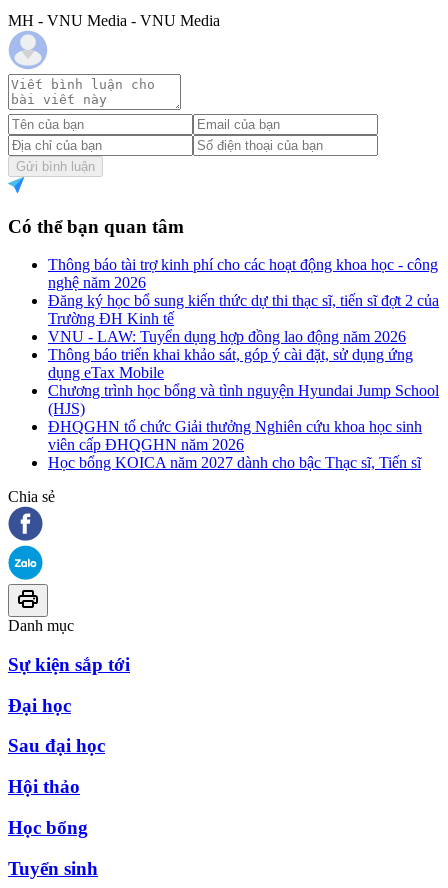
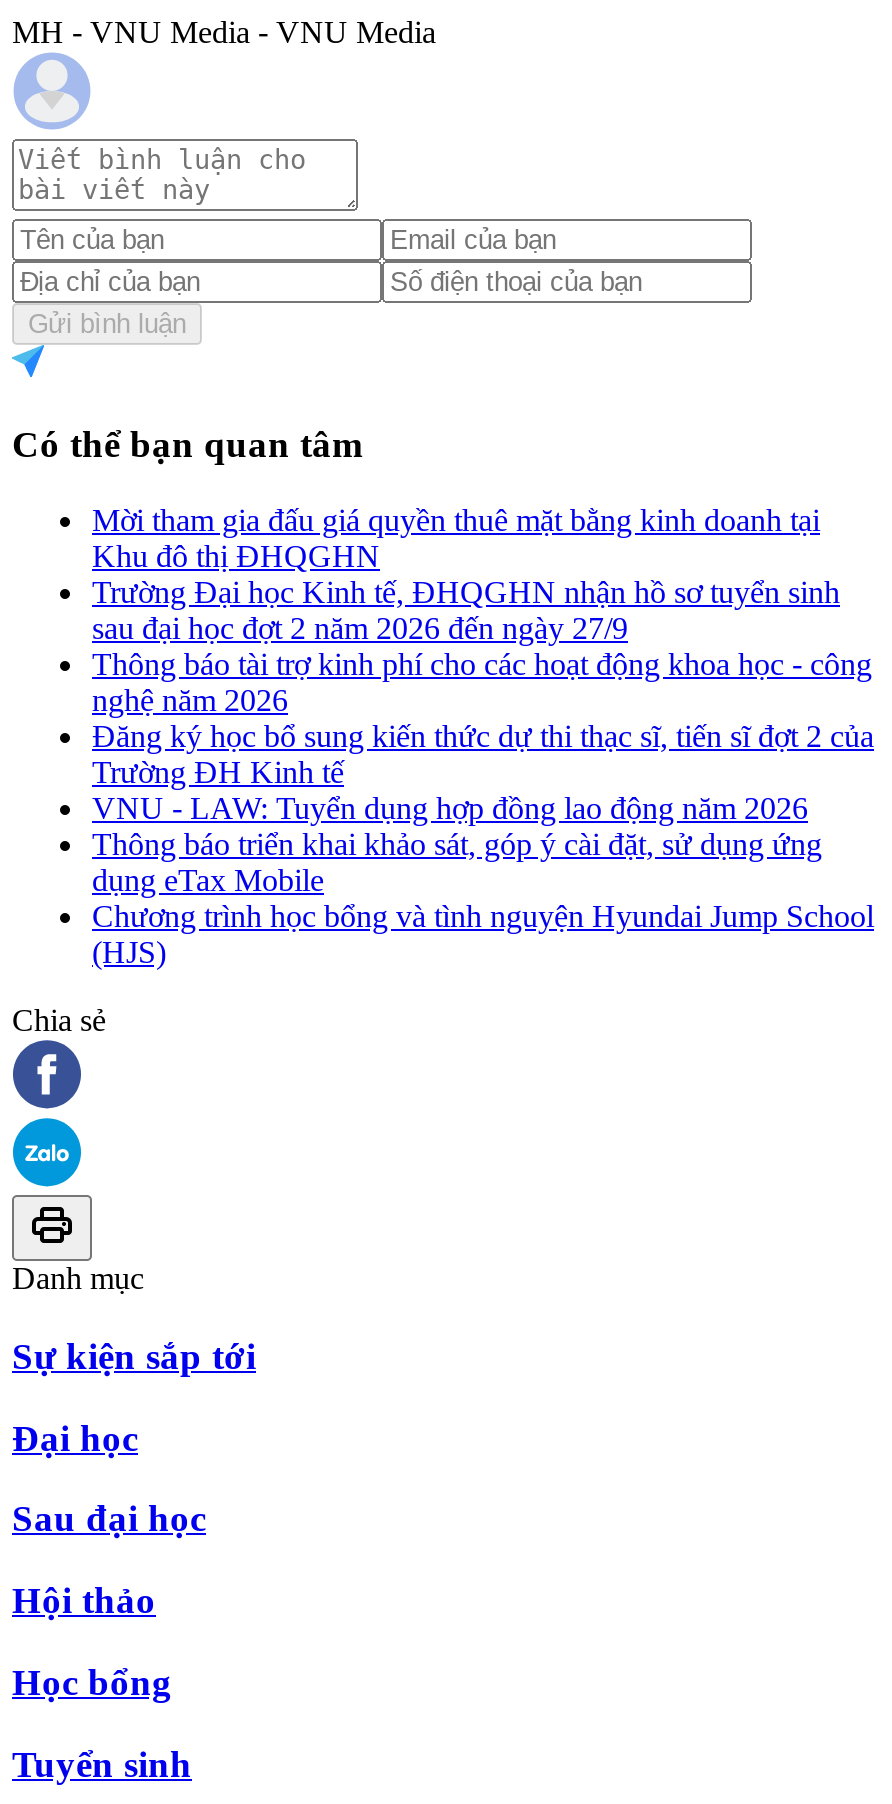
none -> [92,504,840,646] Mời tham gia đấu giá quyền thuê mặt bằng kinh doanh tại | Khu đô thị ĐHQGHN | Trường Đại học Kinh tế, ĐHQGHN nhận hồ sơ tuyển sinh | sau đại học đợt 2 năm 2026 đến ngày 27/9
moved [48,256,439,417] -> [92,648,874,970]: Thông báo tài trợ kinh phí cho các hoạt động khoa học - công | nghệ năm 2026 | Đăng ký học bổ sung kiến thức dự thi thạc sĩ, tiến sĩ đợt 2 của | ... | Chương trình học bổng và tình nguyện Hyundai Jump School | (HJS)
[48,418,422,471] ĐHQGHN tổ chức Giải thưởng Nghiên cứu khoa học sinh | viên cấp ĐHQGHN năm 2026 | Học bổng KOICA năm 2027 dành cho bậc Thạc sĩ, Tiến sĩ -> none

